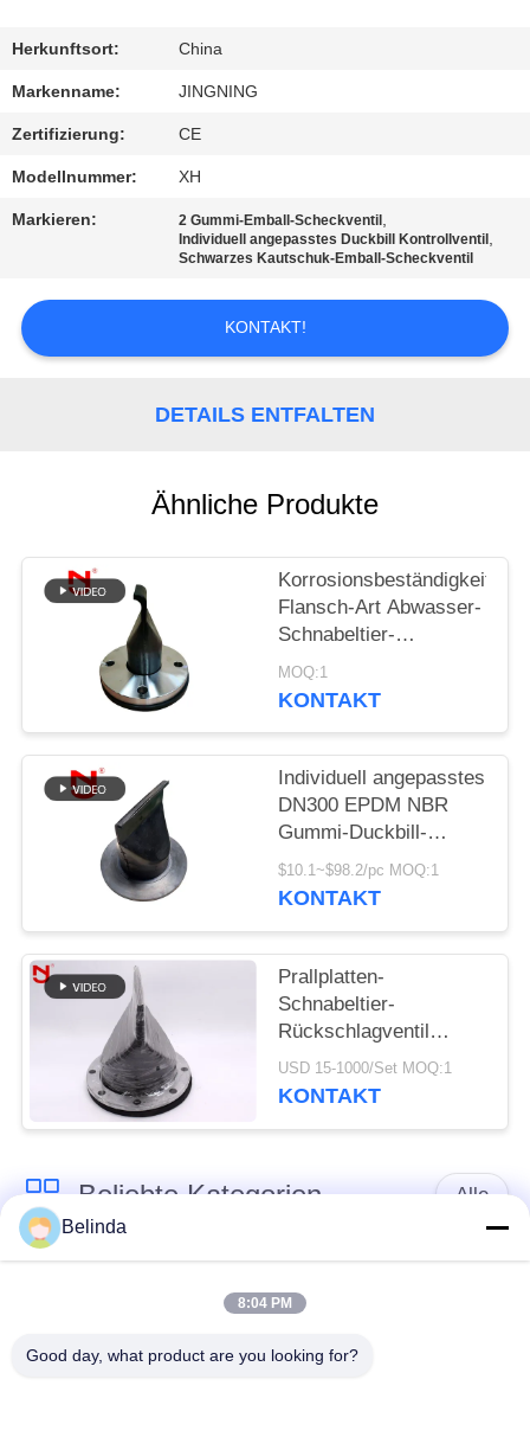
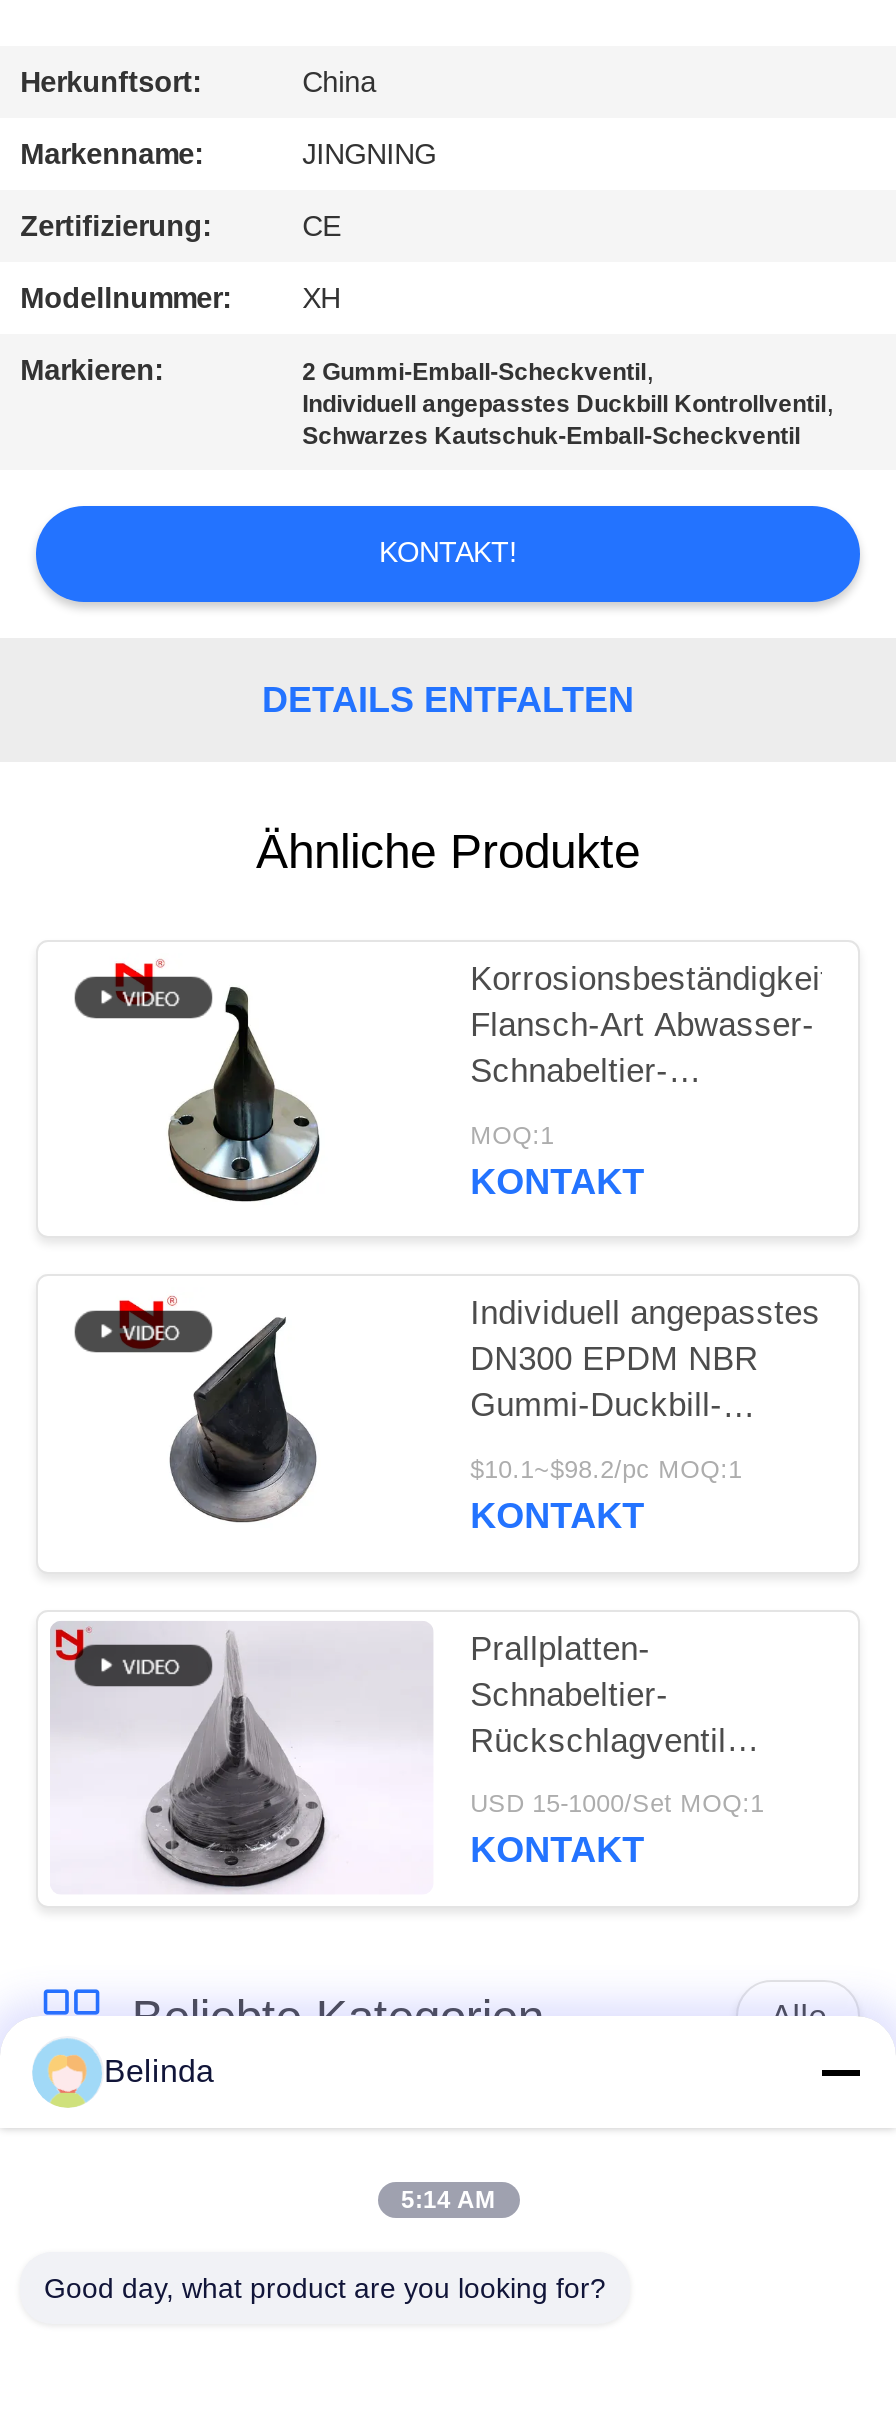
[238,1295,292,1311] 8:04 PM -> [401,2186,495,2214] 5:14 AM

